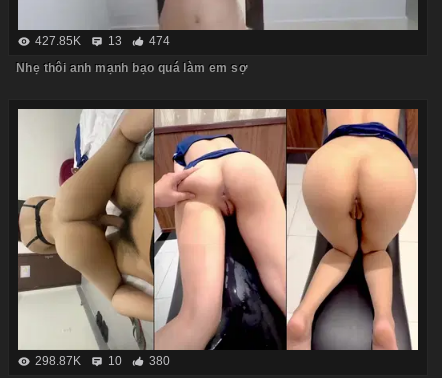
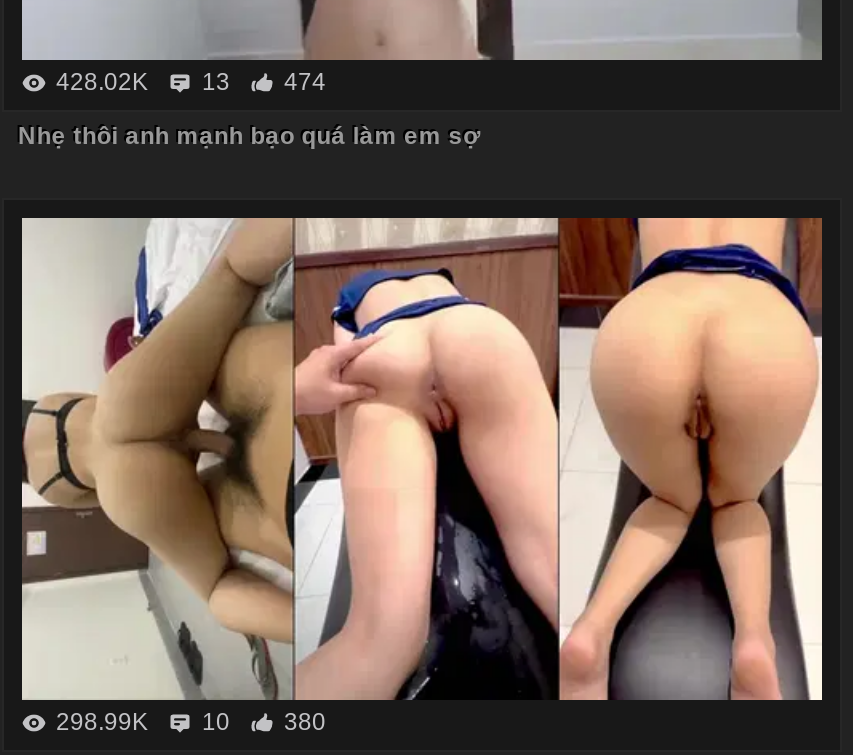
[35,33,170,47] 427.85K 13 474 -> [56,67,326,95] 428.02K 13 474
[35,354,170,368] 298.87K 10 380 -> [56,708,326,736] 298.99K 10 380

